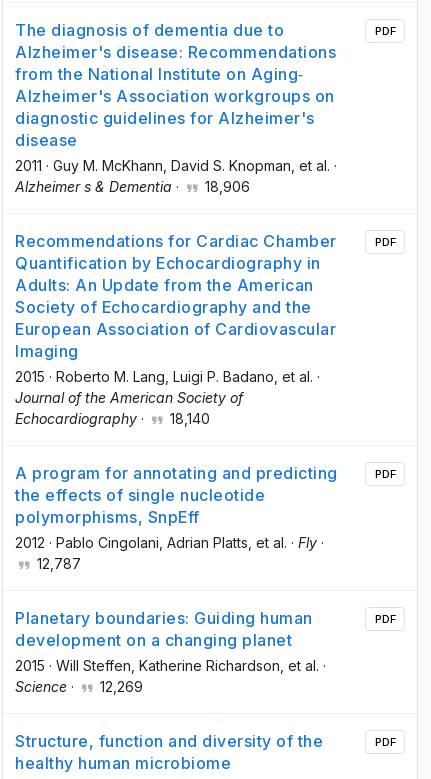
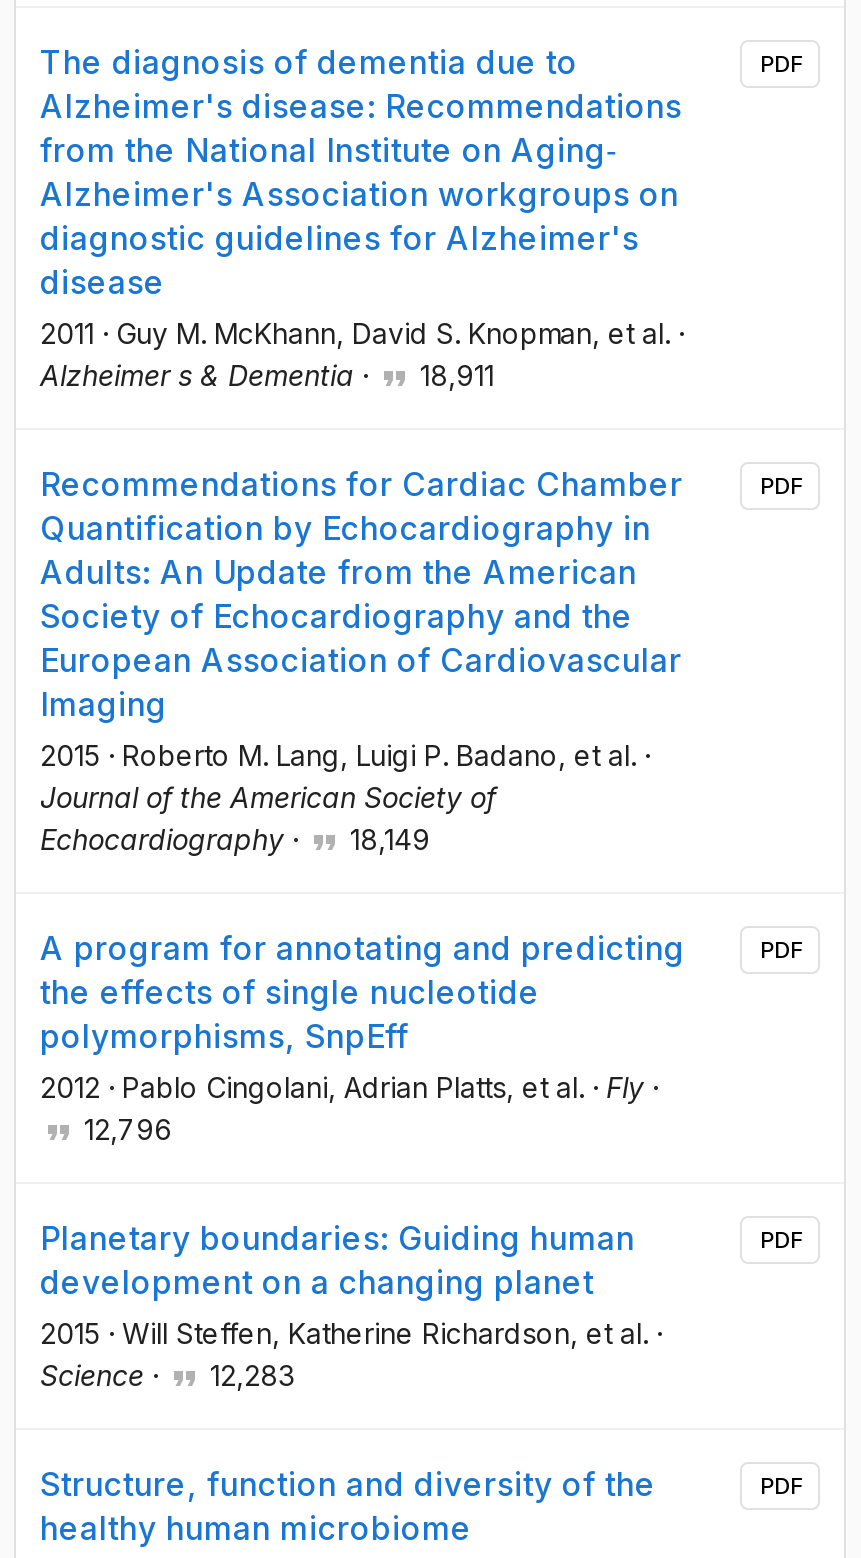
[15,178,250,195] Alzheimer s & Dementia · 18,906 -> [40,357,494,391] Alzheimer s & Dementia · 18,911
[15,410,210,427] Echocardiography · 18,140 -> [40,822,430,856] Echocardiography · 18,149
[33,555,81,572] 12,787 -> [76,1112,172,1146] 12,796
[15,678,143,695] Science · 12,269 -> [40,1358,294,1392] Science · 12,283

